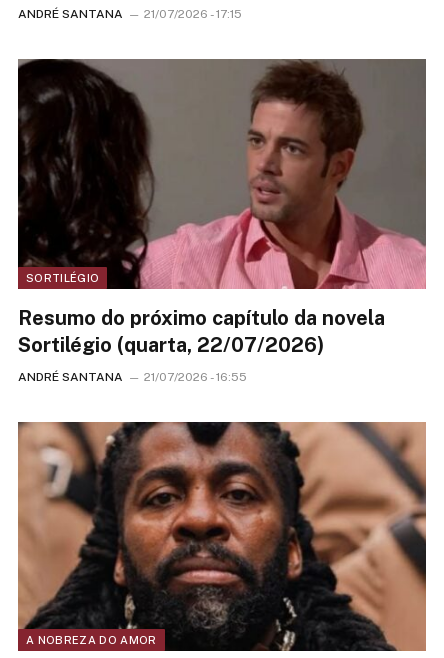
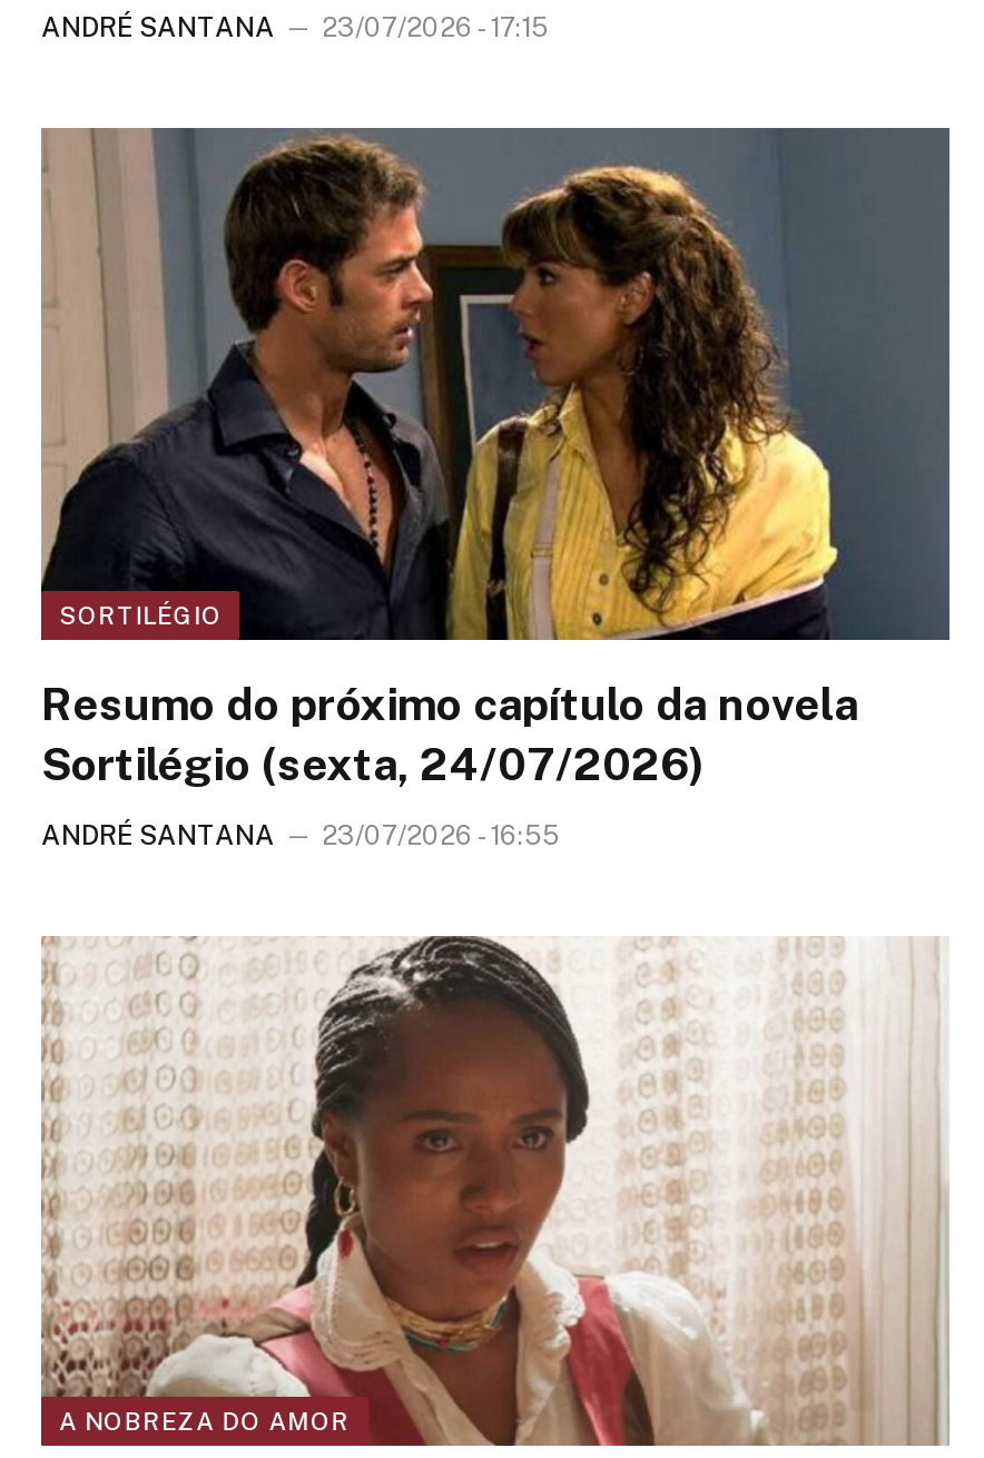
[18,7,242,21] ANDRÉ SANTANA 21/07/2026 - 17:15 -> [41,12,549,43] ANDRÉ SANTANA 23/07/2026 - 17:15
[18,59,426,290] [image] -> [39,126,952,642] [image]
[18,332,324,356] Sortilégio (quarta, 22/07/2026) -> [41,737,705,790] Sortilégio (sexta, 24/07/2026)
[18,369,247,383] ANDRÉ SANTANA 21/07/2026 - 16:55 -> [41,819,560,850] ANDRÉ SANTANA 23/07/2026 - 16:55
[18,421,427,652] [image] -> [41,936,949,1448] [image]

